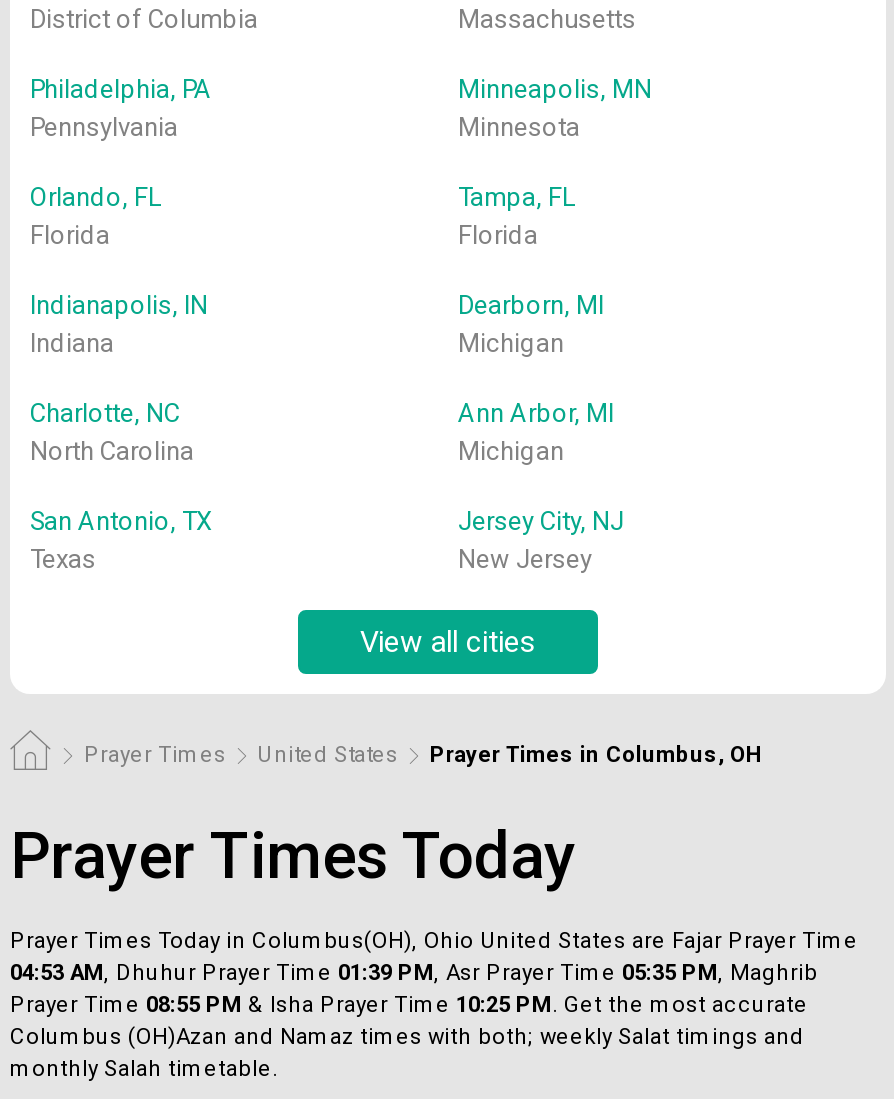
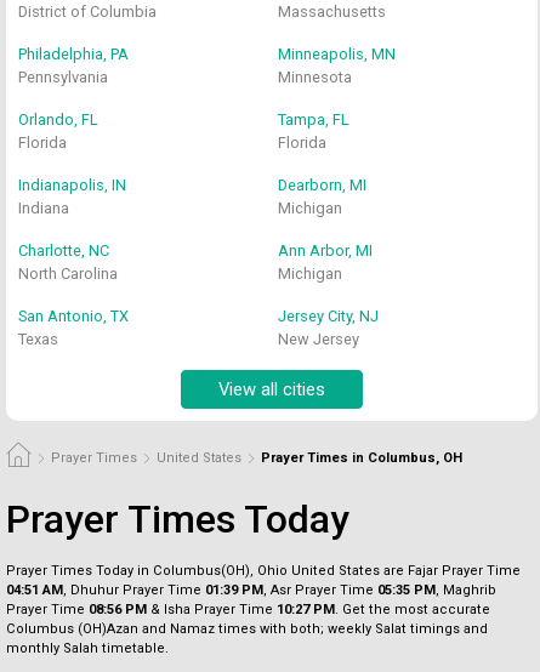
[10,960,818,986] 04:53 AM, Dhuhur Prayer Time 01:39 PM, Asr Prayer Time 05:35 PM, Maghrib -> [6,582,496,598] 04:51 AM, Dhuhur Prayer Time 01:39 PM, Asr Prayer Time 05:35 PM, Maghrib
[10,992,808,1018] Prayer Time 08:55 PM & Isha Prayer Time 10:25 PM. Get the most accurate -> [6,602,490,617] Prayer Time 08:56 PM & Isha Prayer Time 10:27 PM. Get the most accurate

